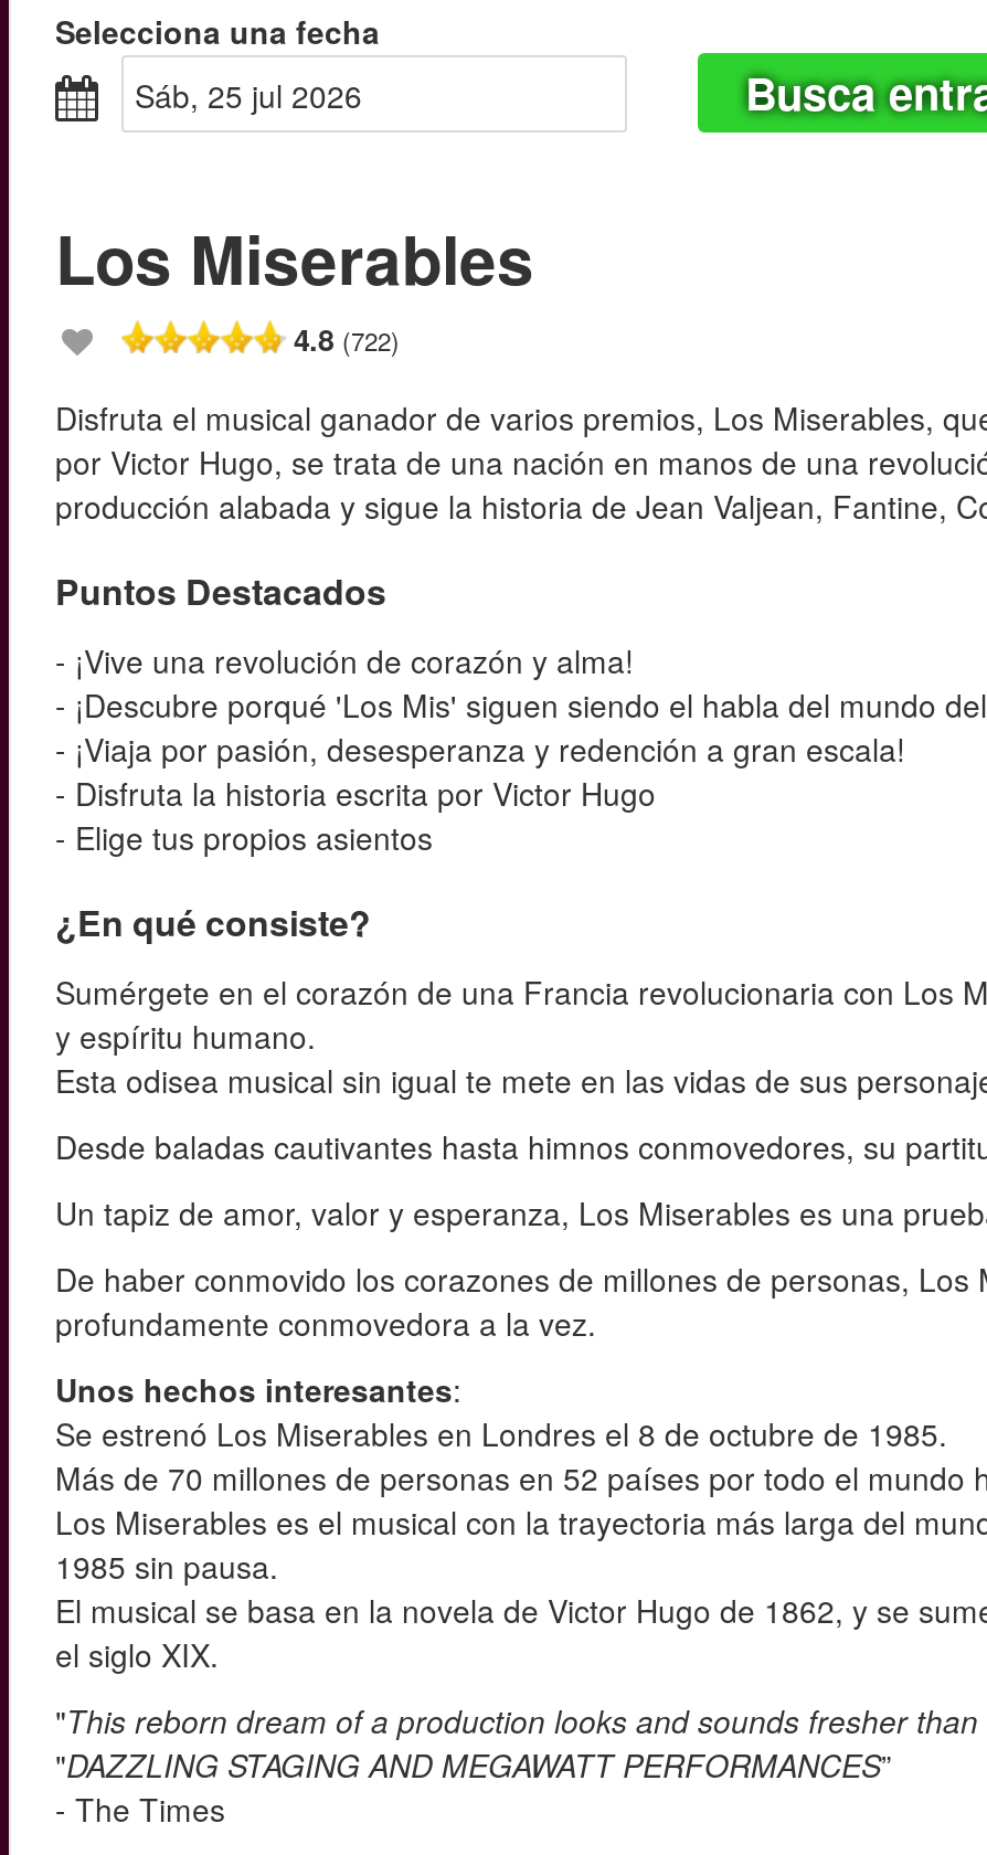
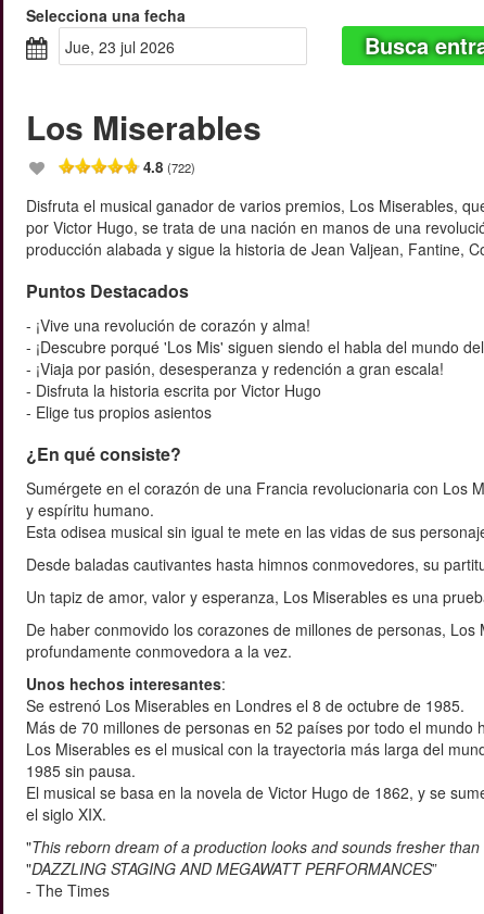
[155,73,362,117] sáb, 25 jul 2026 -> [73,36,175,58] jue, 23 jul 2026

